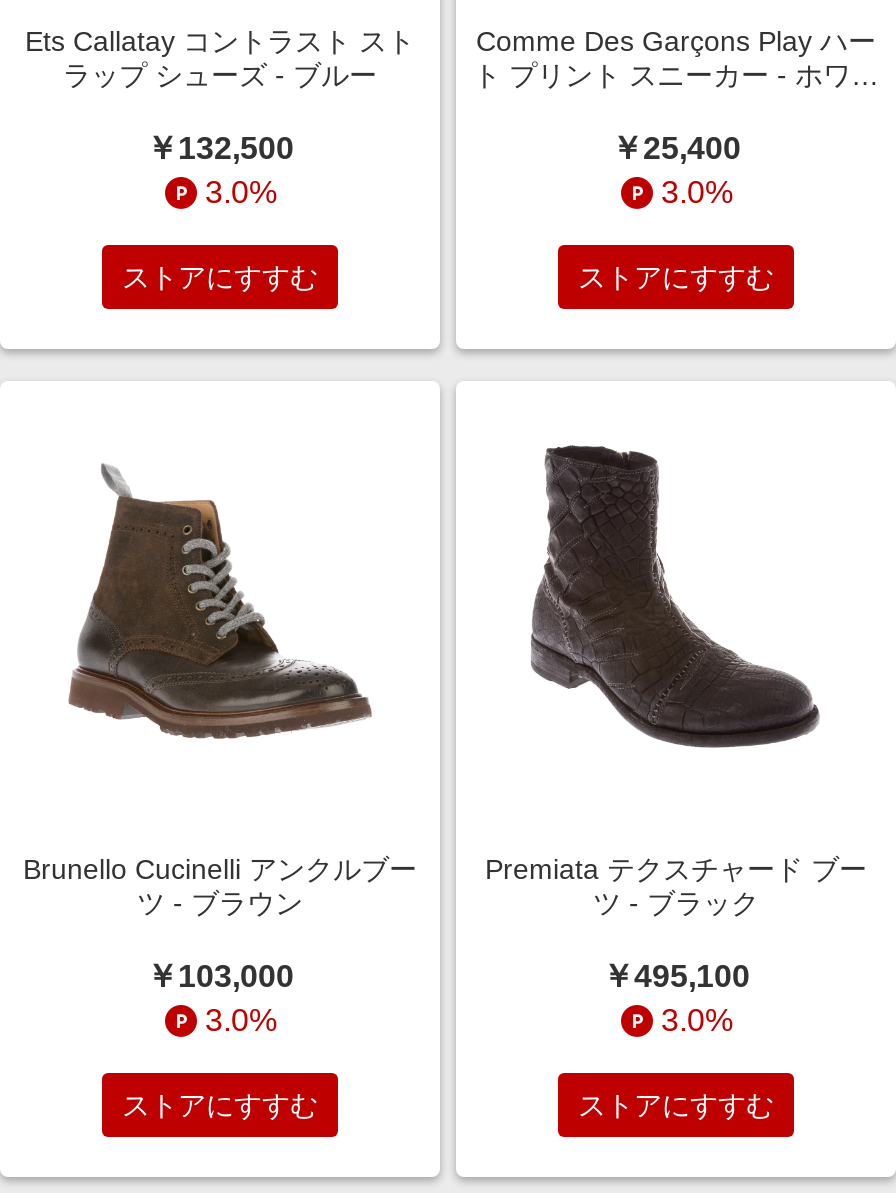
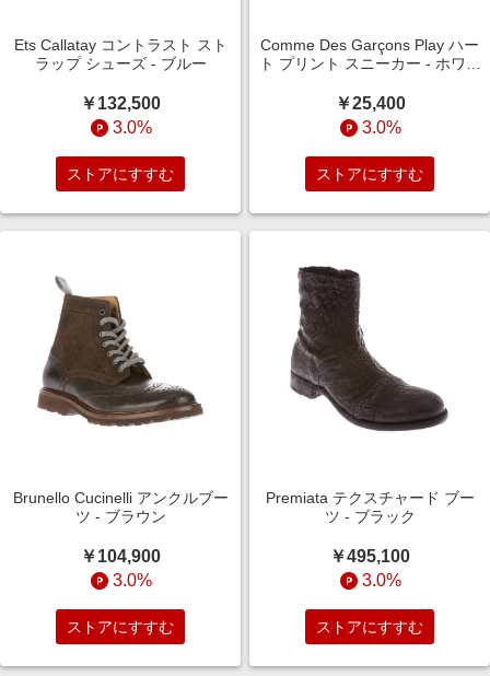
[146,959,294,993] ￥103,000 -> [80,547,161,566] ￥104,900

